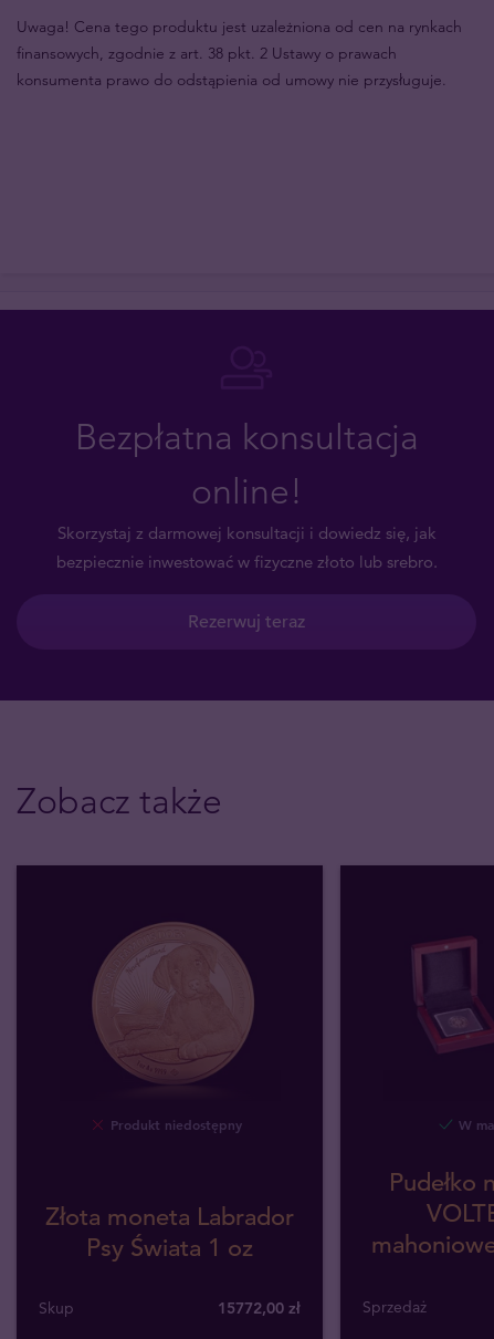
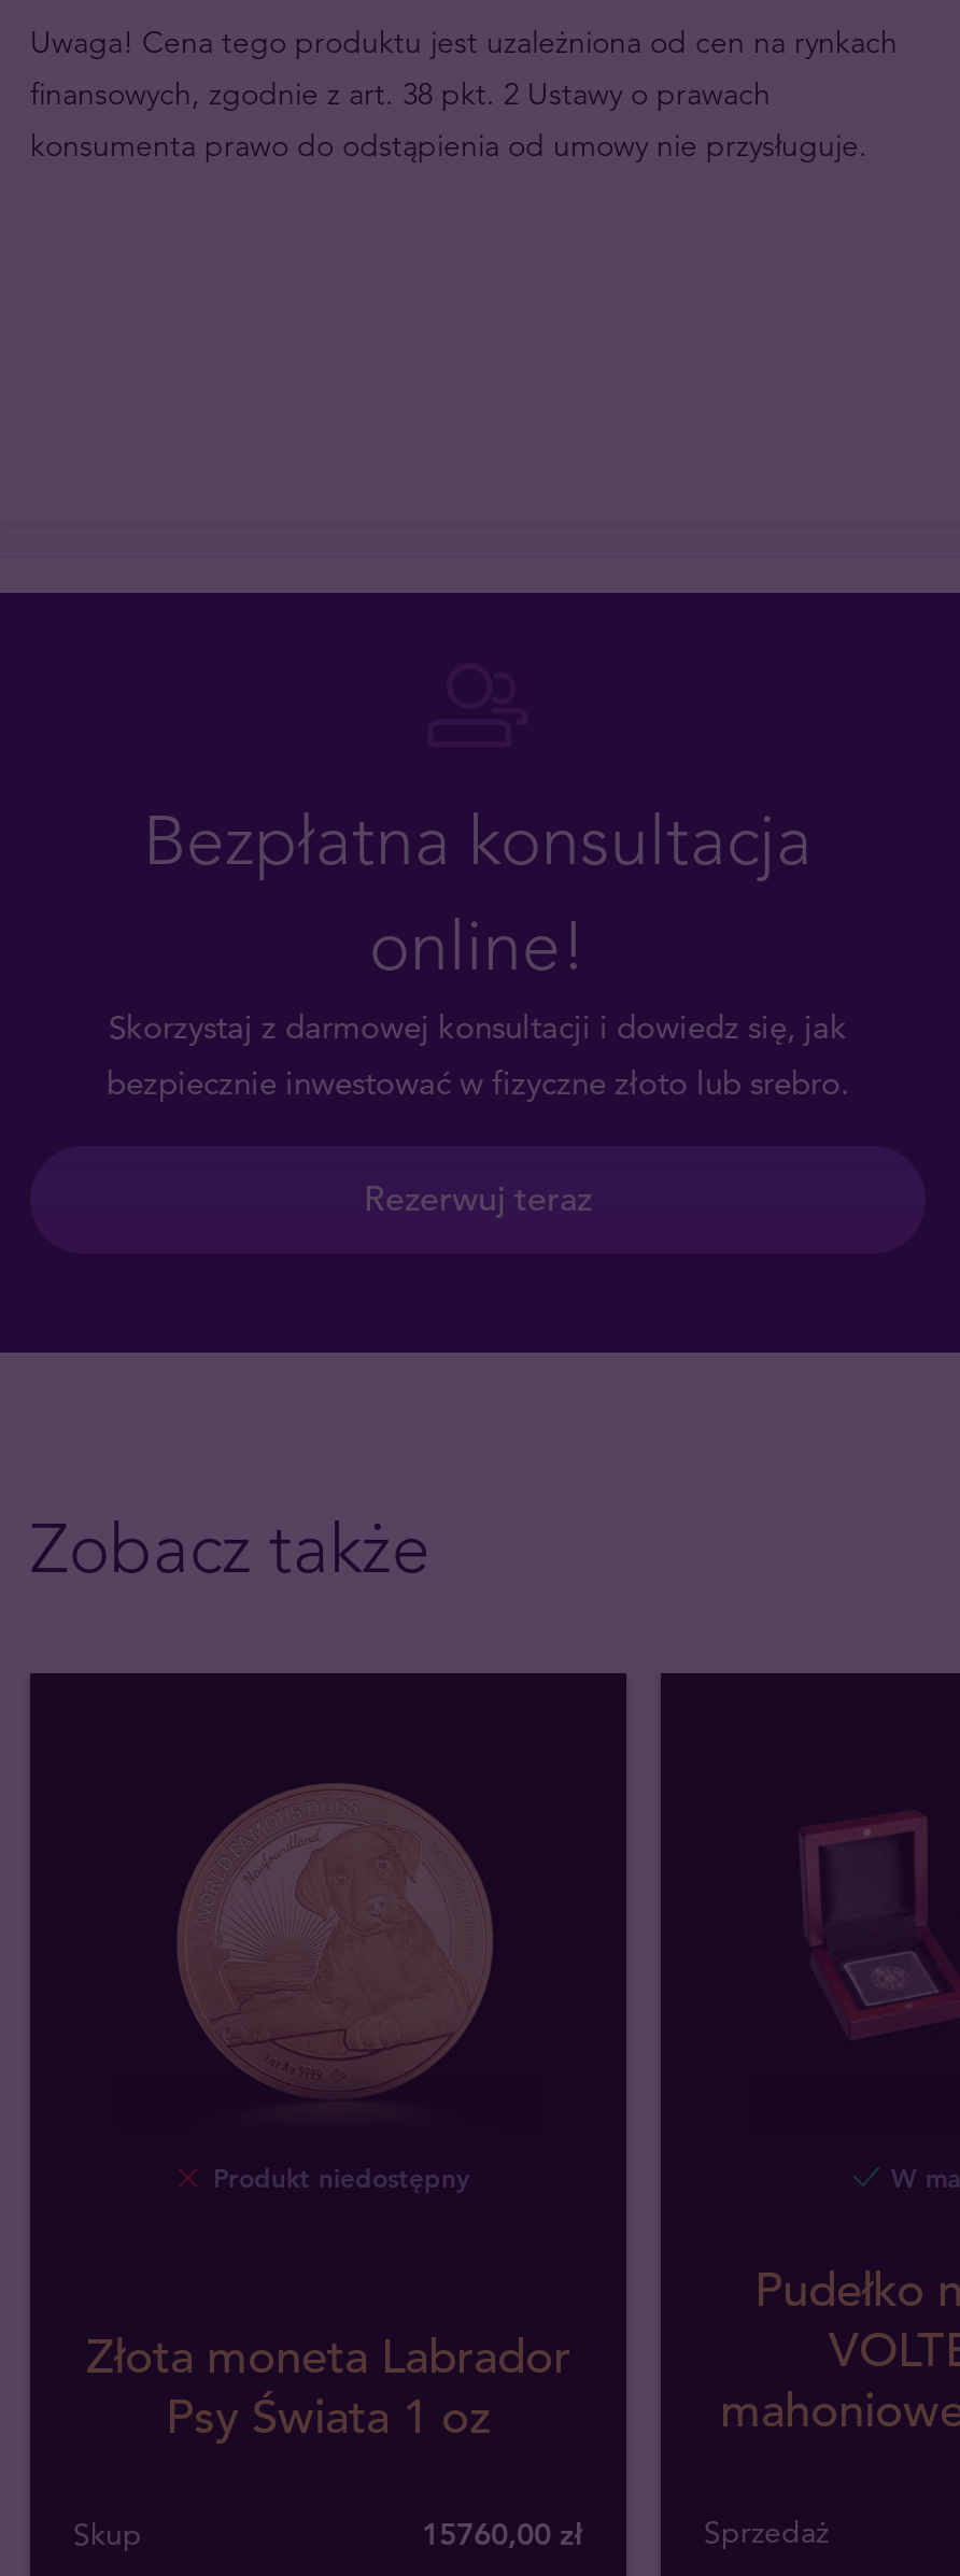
[218,1298,301,1318] 15772,00 zł -> [422,2515,583,2554] 15760,00 zł

